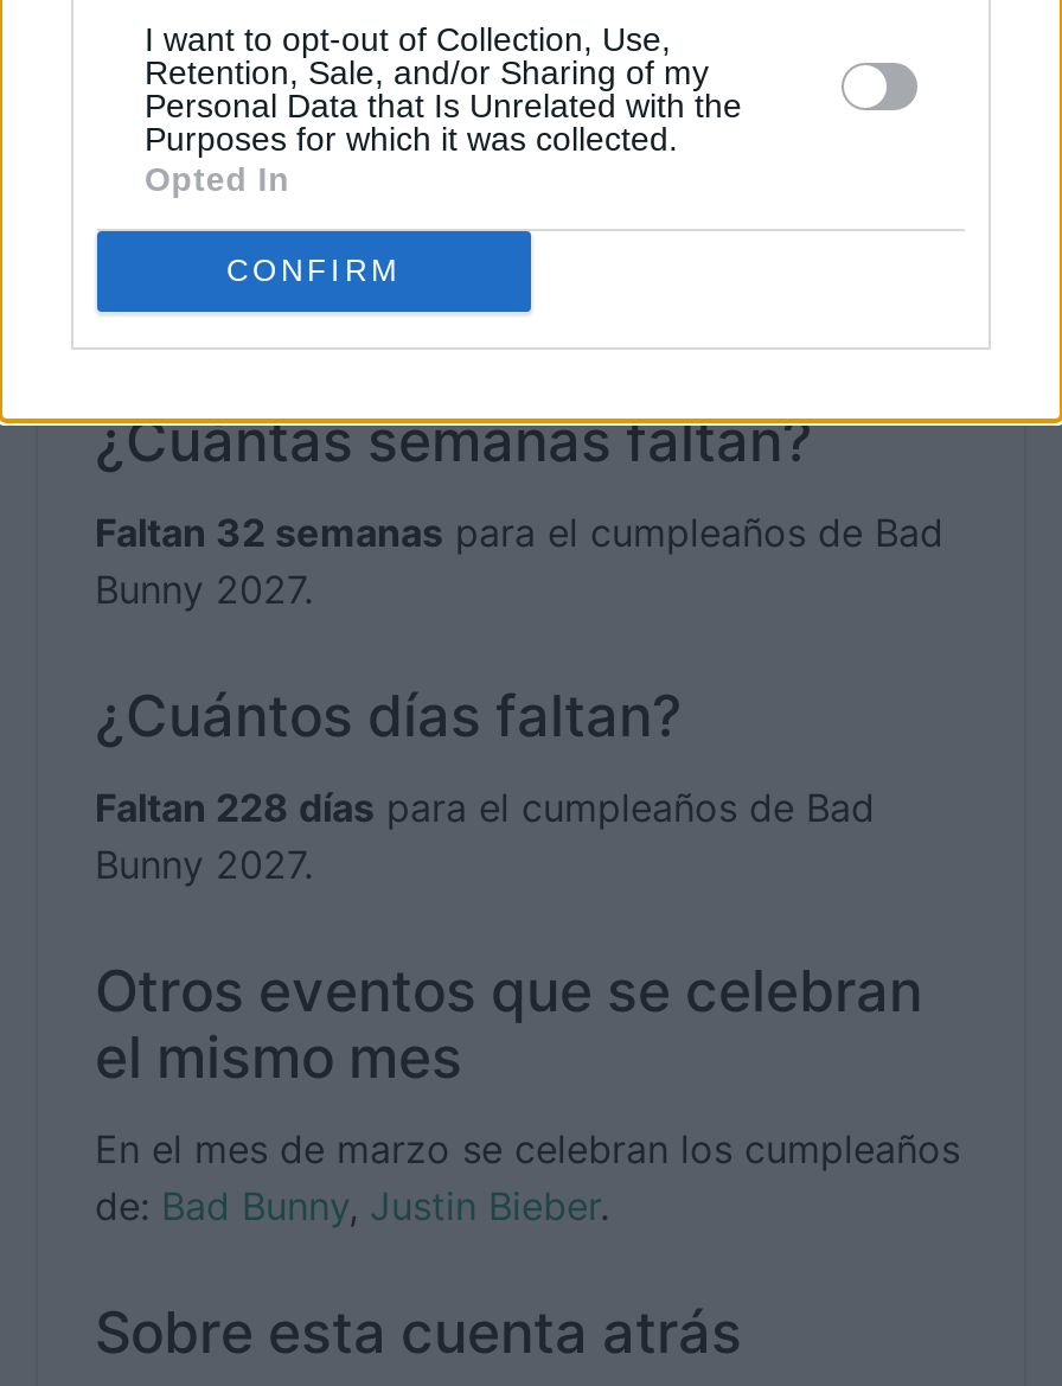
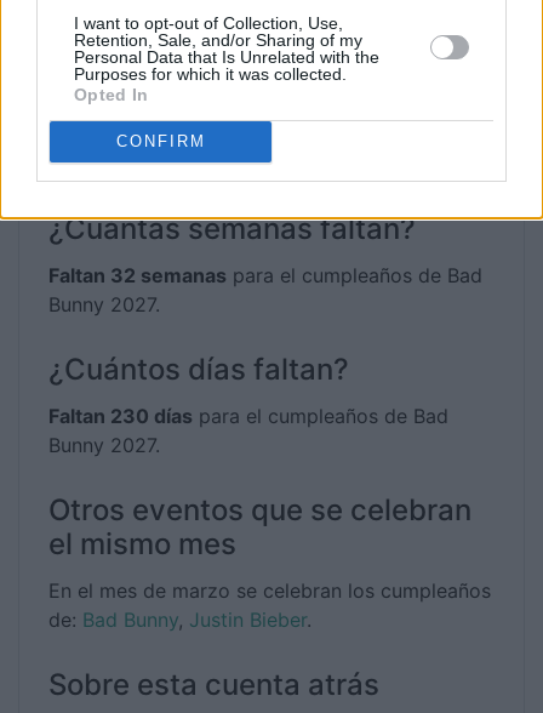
[95,784,875,831] Faltan 228 días para el cumpleaños de Bad -> [48,404,448,428] Faltan 230 días para el cumpleaños de Bad

